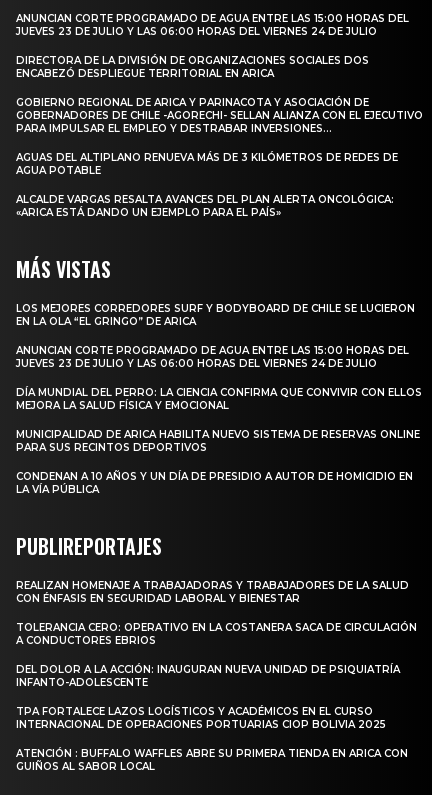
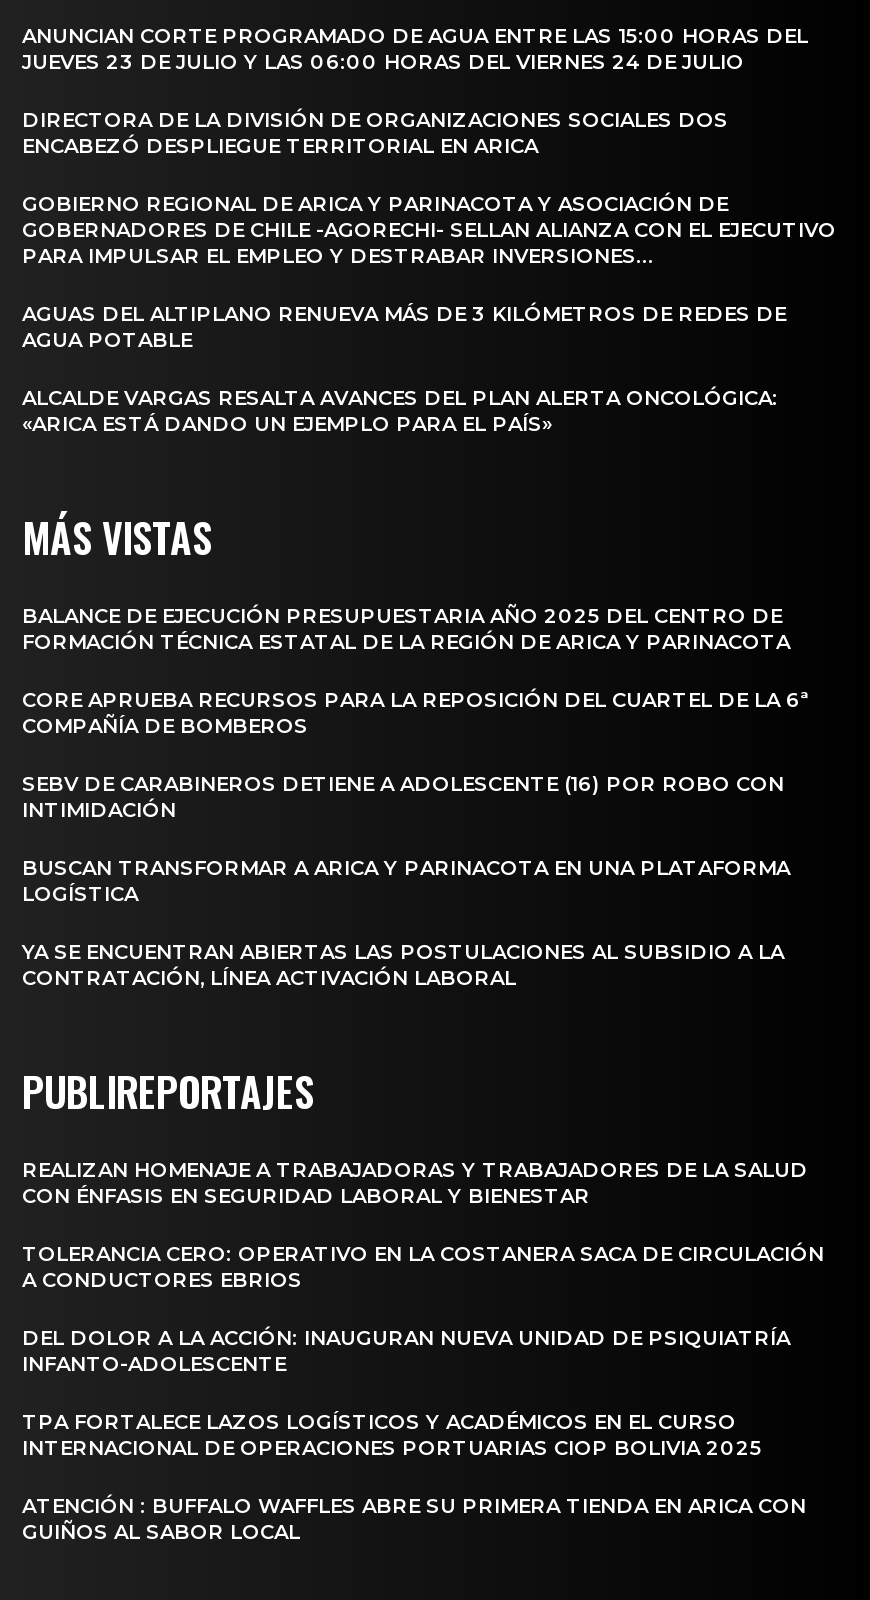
[16,302,415,328] LOS MEJORES CORREDORES SURF Y BODYBOARD DE CHILE SE LUCIERON | EN LA OLA “EL GRINGO” DE ARICA -> [22,602,790,654] BALANCE DE EJECUCIÓN PRESUPUESTARIA AÑO 2025 DEL CENTRO DE | FORMACIÓN TÉCNICA ESTATAL DE LA REGIÓN DE ARICA Y PARINACOTA
[16,344,409,370] ANUNCIAN CORTE PROGRAMADO DE AGUA ENTRE LAS 15:00 HORAS DEL | JUEVES 23 DE JULIO Y LAS 06:00 HORAS DEL VIERNES 24 DE JULIO -> [22,686,810,738] CORE APRUEBA RECURSOS PARA LA REPOSICIÓN DEL CUARTEL DE LA 6ª | COMPAÑÍA DE BOMBEROS
[16,386,422,412] DÍA MUNDIAL DEL PERRO: LA CIENCIA CONFIRMA QUE CONVIVIR CON ELLOS | MEJORA LA SALUD FÍSICA Y EMOCIONAL -> [22,770,784,822] SEBV DE CARABINEROS DETIENE A ADOLESCENTE (16) POR ROBO CON | INTIMIDACIÓN
[16,428,420,454] MUNICIPALIDAD DE ARICA HABILITA NUEVO SISTEMA DE RESERVAS ONLINE | PARA SUS RECINTOS DEPORTIVOS -> [22,854,790,906] BUSCAN TRANSFORMAR A ARICA Y PARINACOTA EN UNA PLATAFORMA | LOGÍSTICA
[16,470,413,496] CONDENAN A 10 AÑOS Y UN DÍA DE PRESIDIO A AUTOR DE HOMICIDIO EN | LA VÍA PÚBLICA -> [22,938,784,990] YA SE ENCUENTRAN ABIERTAS LAS POSTULACIONES AL SUBSIDIO A LA | CONTRATACIÓN, LÍNEA ACTIVACIÓN LABORAL

